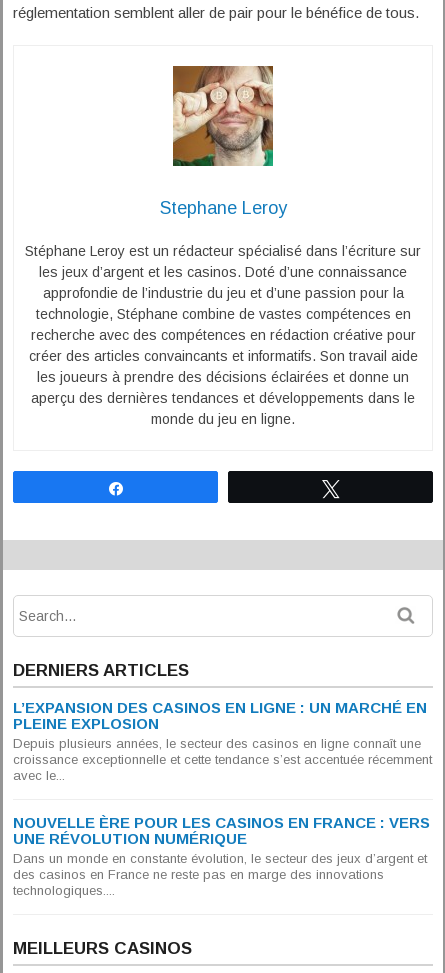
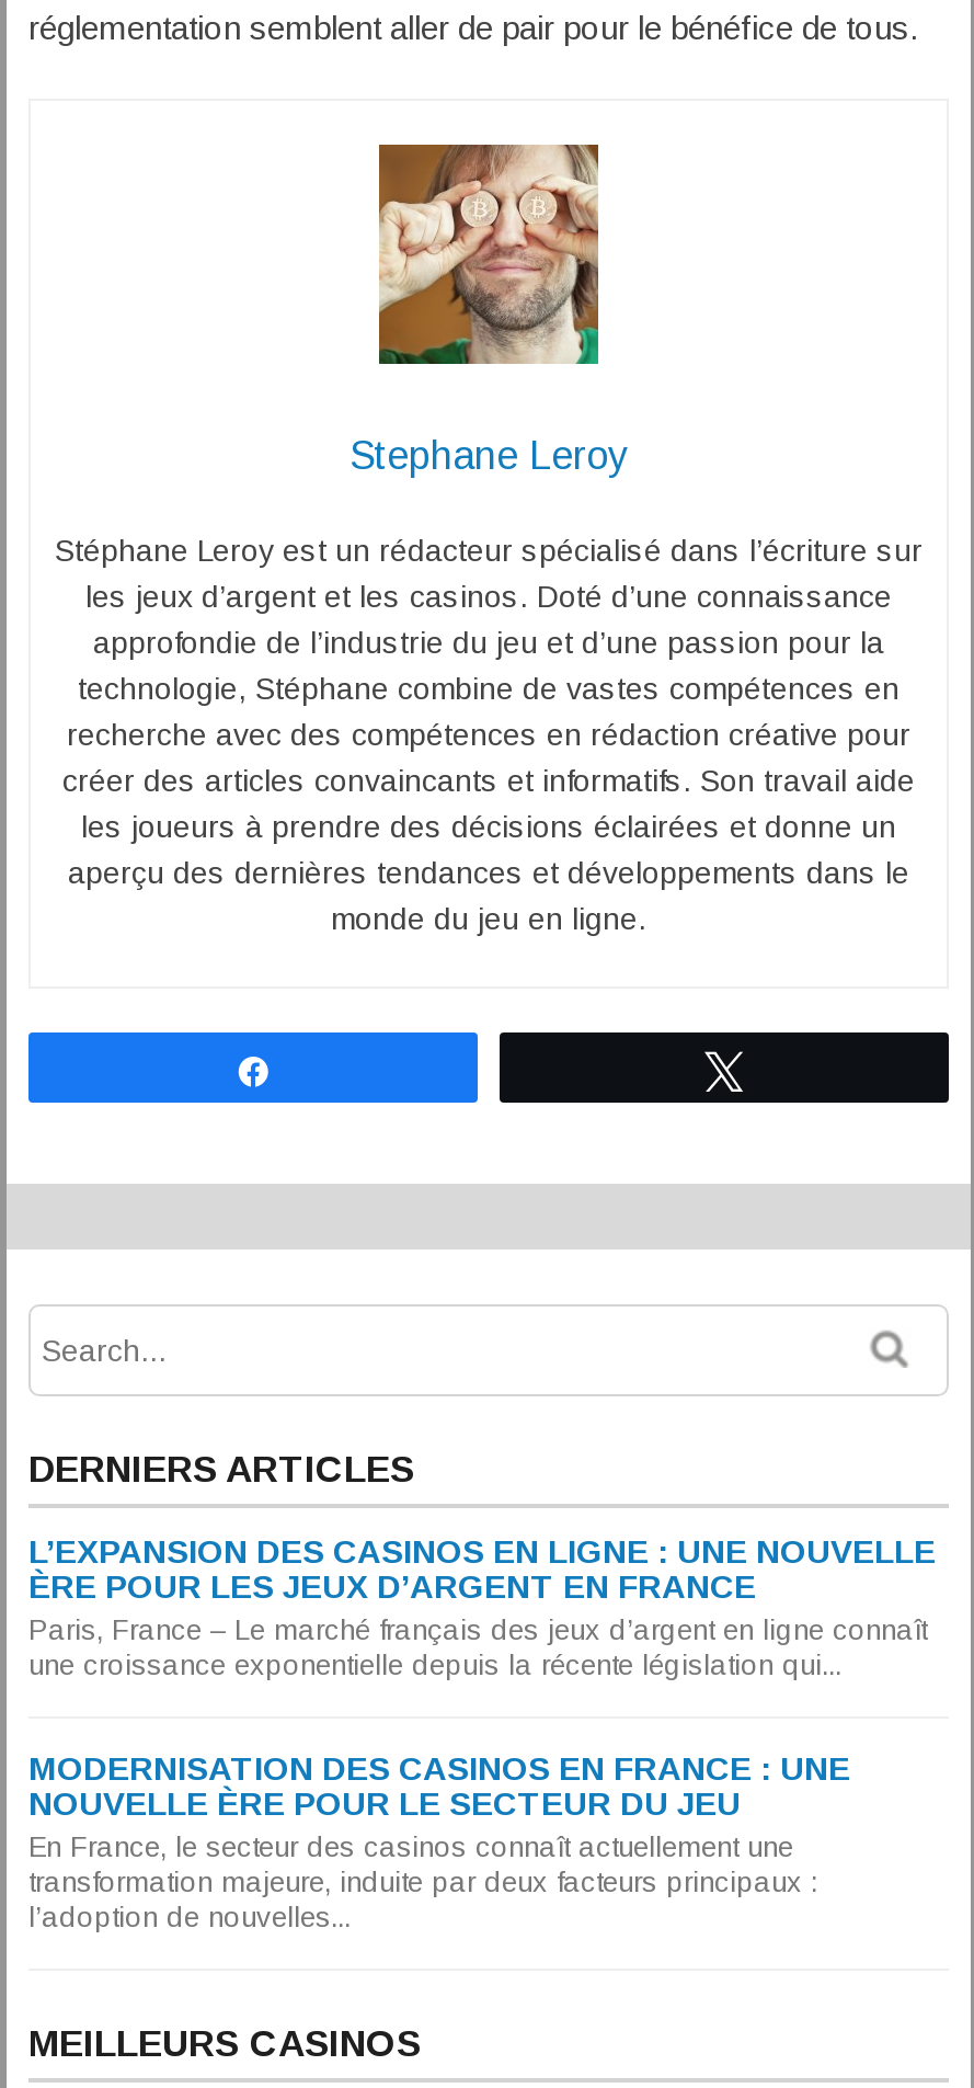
[13,699,432,783] L’EXPANSION DES CASINOS EN LIGNE : UN MARCHÉ EN | PLEINE EXPLOSION | Depuis plusieurs années, le secteur des casinos en ligne connaît une | croissance exceptionnelle et cette tendance s’est accentuée récemment | avec le... -> [28,1532,936,1681] L’EXPANSION DES CASINOS EN LIGNE : UNE NOUVELLE | ÈRE POUR LES JEUX D’ARGENT EN FRANCE | Paris, France – Le marché français des jeux d’argent en ligne connaît | une croissance exponentielle depuis la récente législation qui...
[13,814,430,898] NOUVELLE ÈRE POUR LES CASINOS EN FRANCE : VERS | UNE RÉVOLUTION NUMÉRIQUE | Dans un monde en constante évolution, le secteur des jeux d’argent et | des casinos en France ne reste pas en marge des innovations | technologiques.... -> [28,1749,850,1933] MODERNISATION DES CASINOS EN FRANCE : UNE | NOUVELLE ÈRE POUR LE SECTEUR DU JEU | En France, le secteur des casinos connaît actuellement une | transformation majeure, induite par deux facteurs principaux : | l’adoption de nouvelles...

